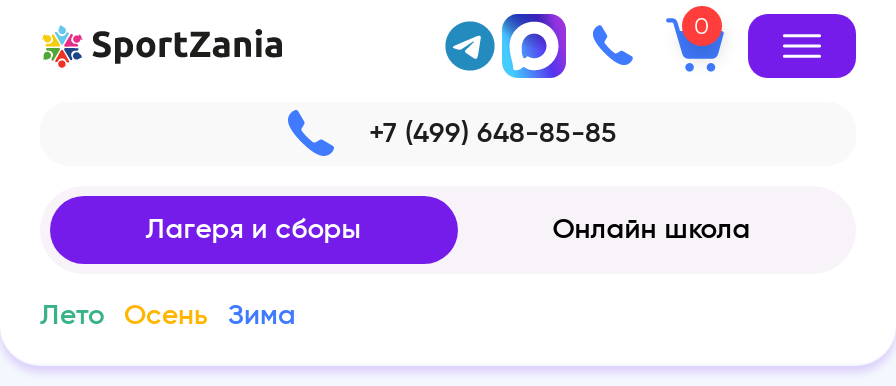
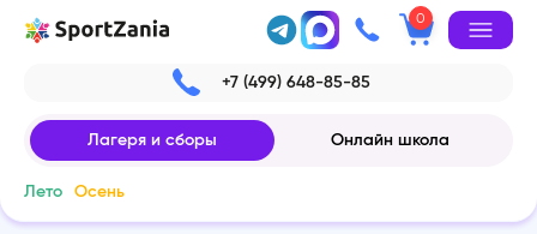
[228,302,296,330] Зима -> none

